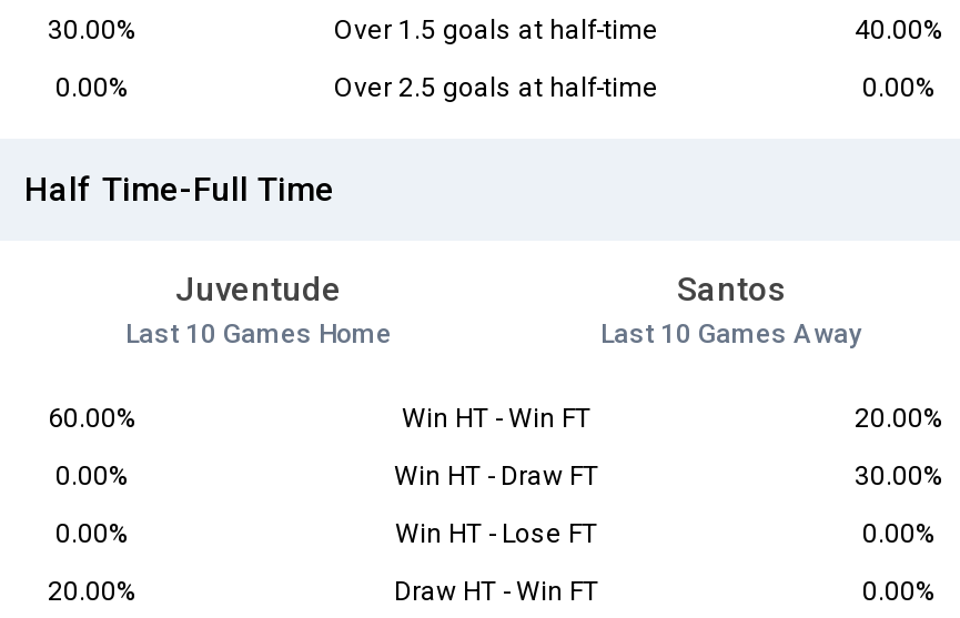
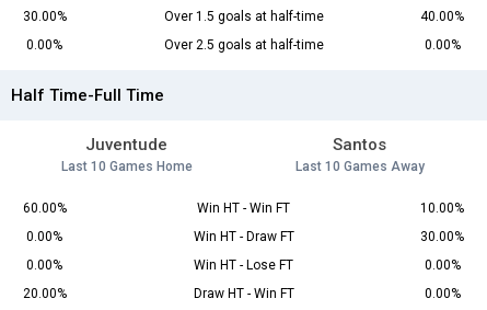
[855,403,943,434] 20.00% -> [420,201,464,216] 10.00%

